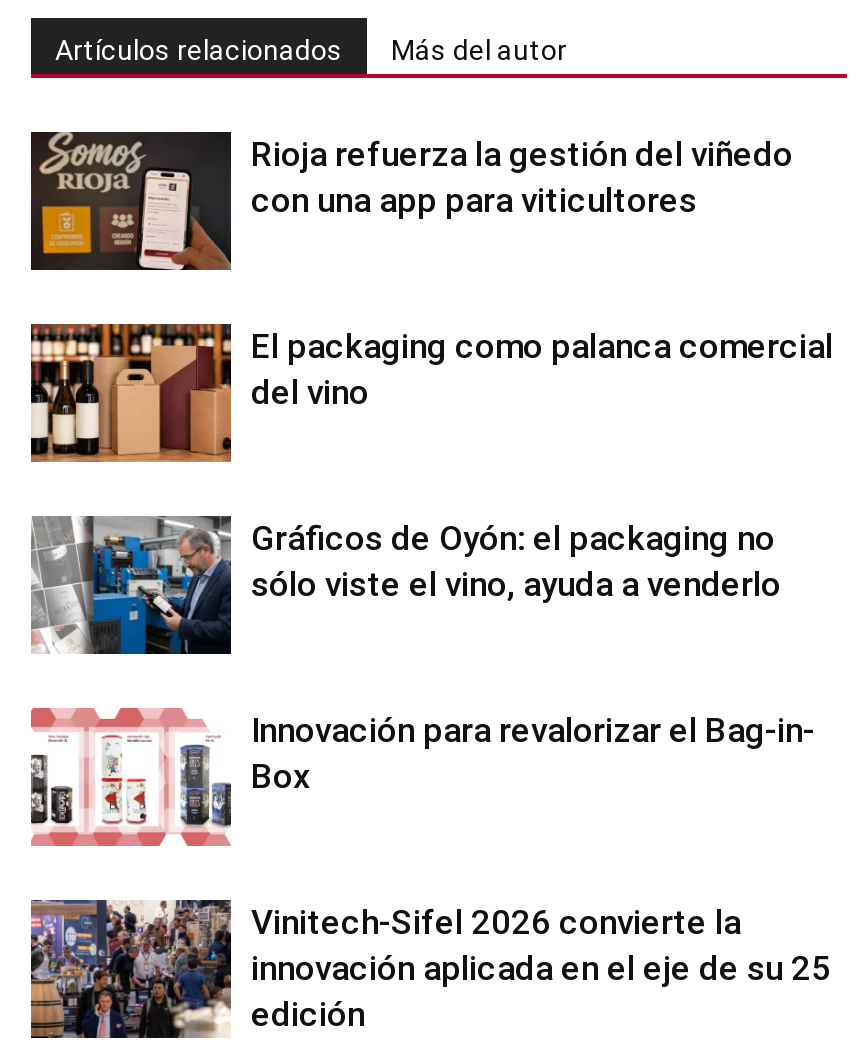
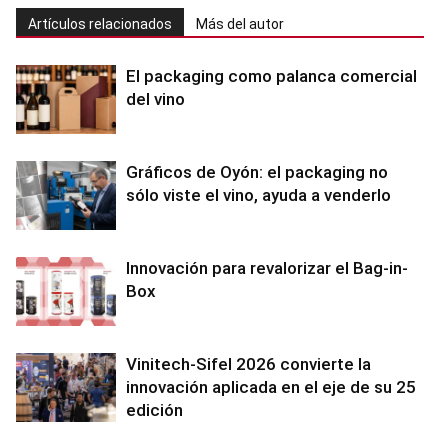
[29,130,793,272] [image] | Rioja refuerza la gestión del viñedo | con una app para viticultores -> none

